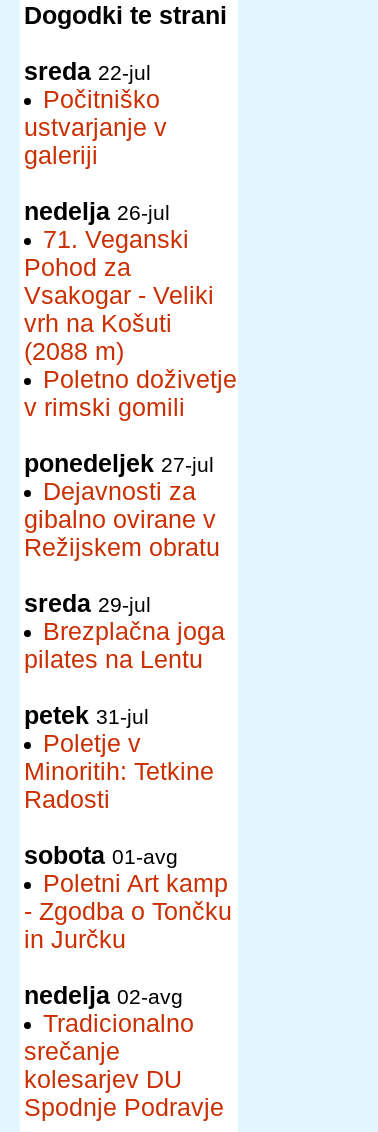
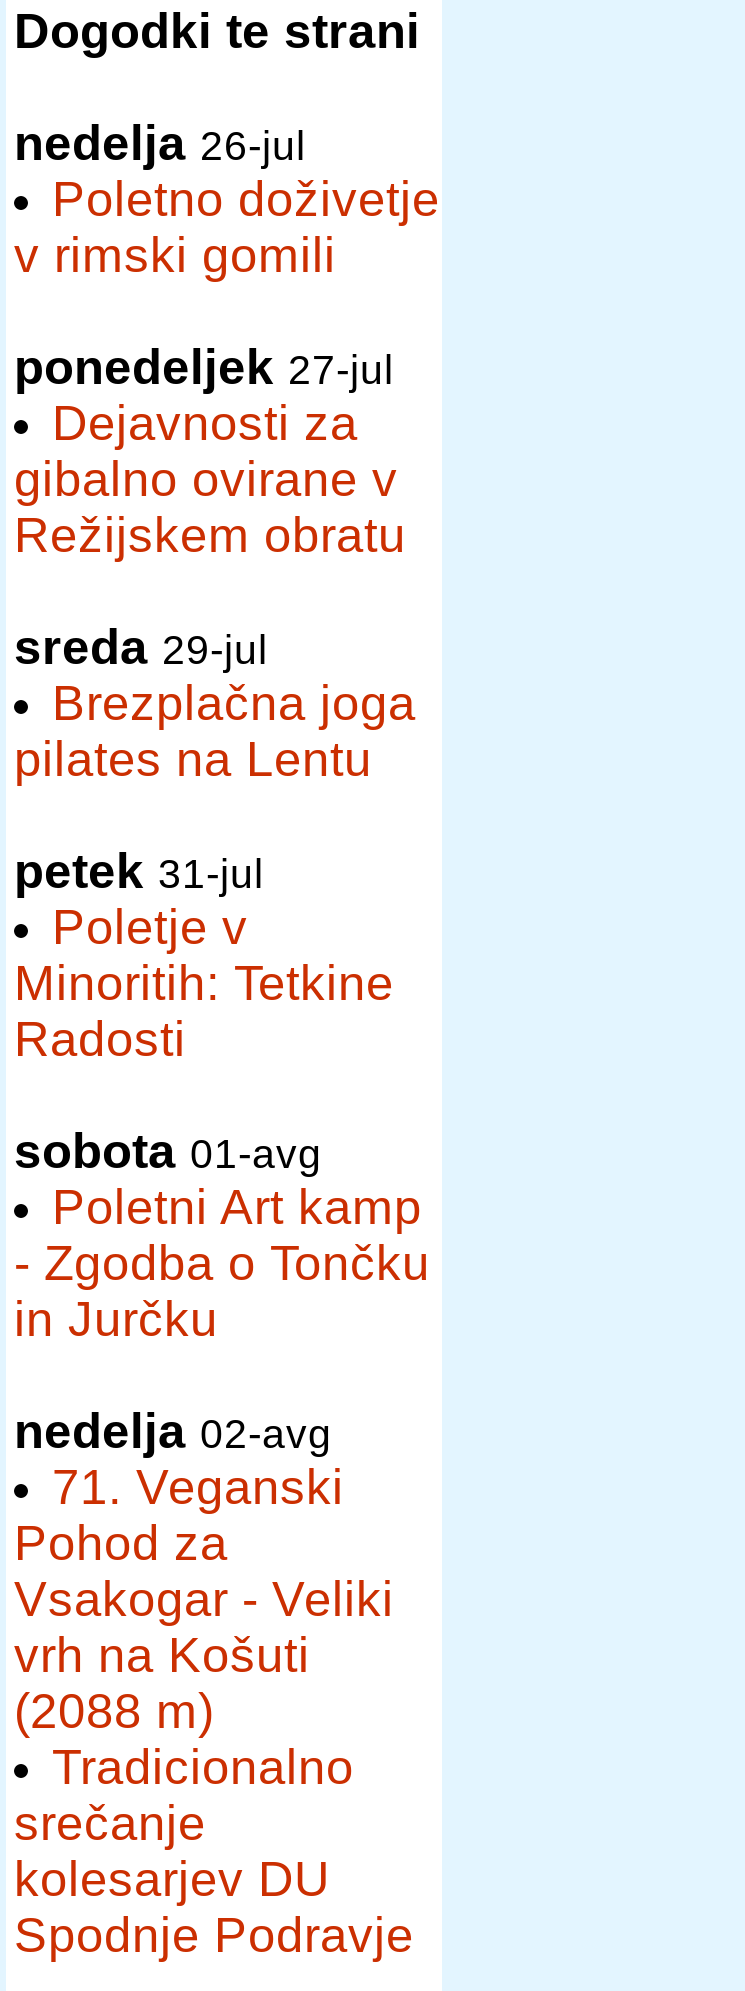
[24,58,167,169] sreda 22-jul | Počitniško | ustvarjanje v | galeriji -> none
moved [24,226,214,365] -> [14,1460,394,1738]: 71. Veganski | Pohod za | Vsakogar - Veliki | vrh na Košuti | (2088 m)
moved [24,366,237,1009] -> [14,172,440,1458]: Poletno doživetje | v rimski gomili | ponedeljek 27-jul | ... | in Jurčku | nedelja 02-avg

